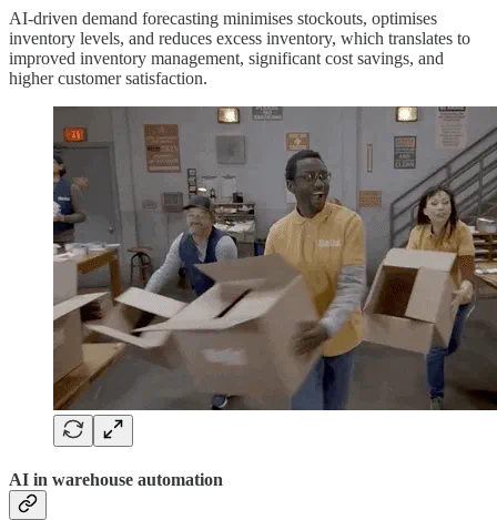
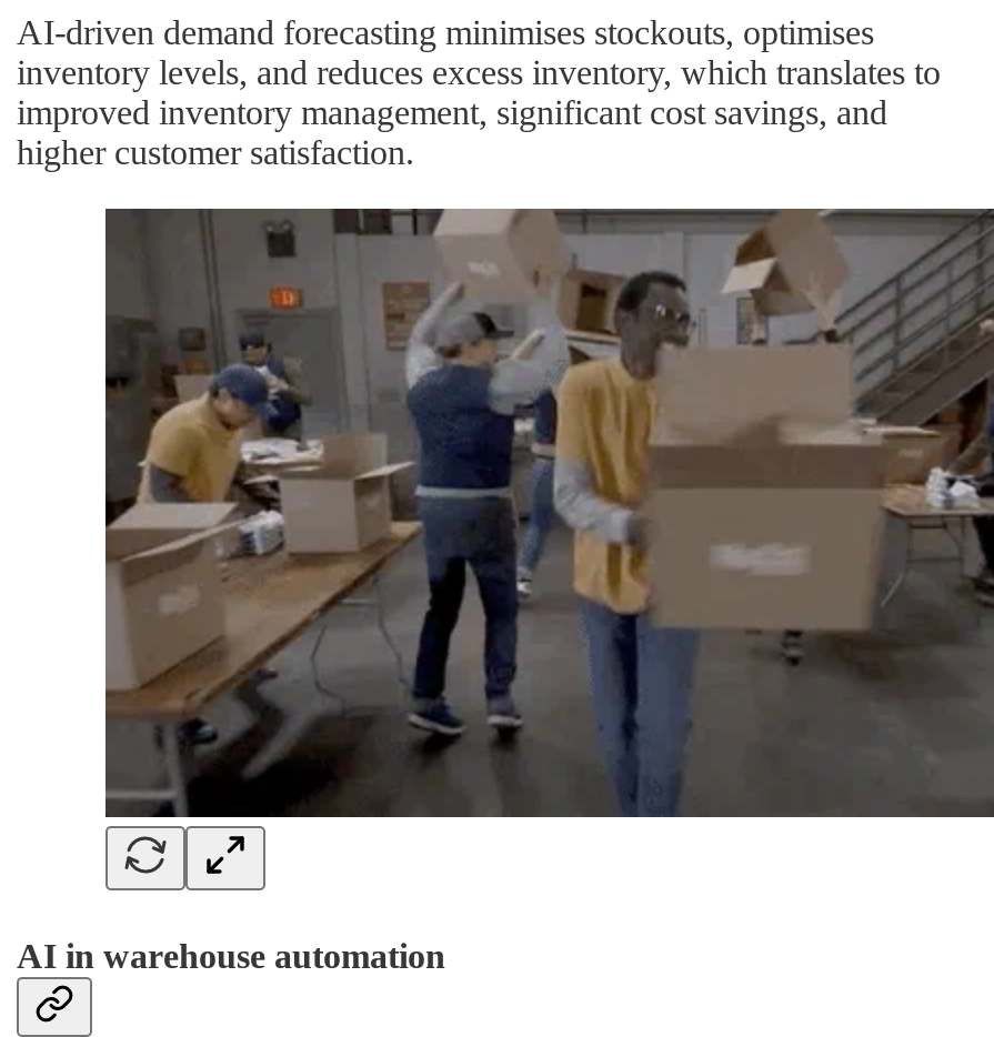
[53,106,494,410] [image] -> [106,209,987,817] [image]

